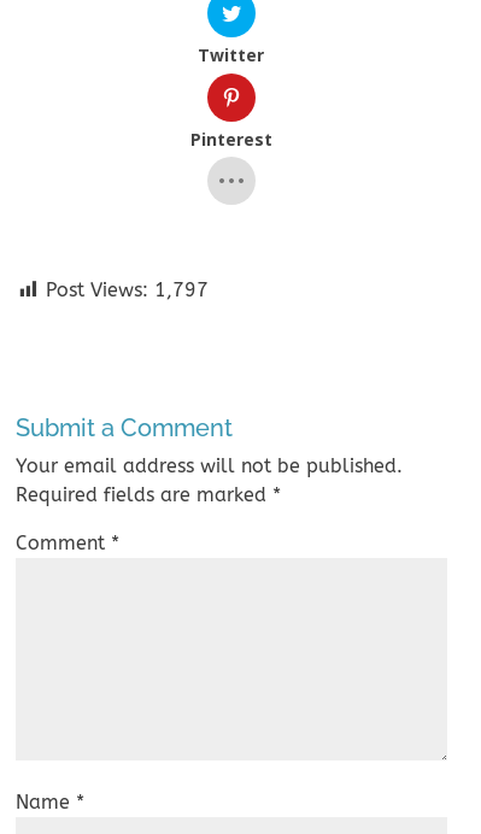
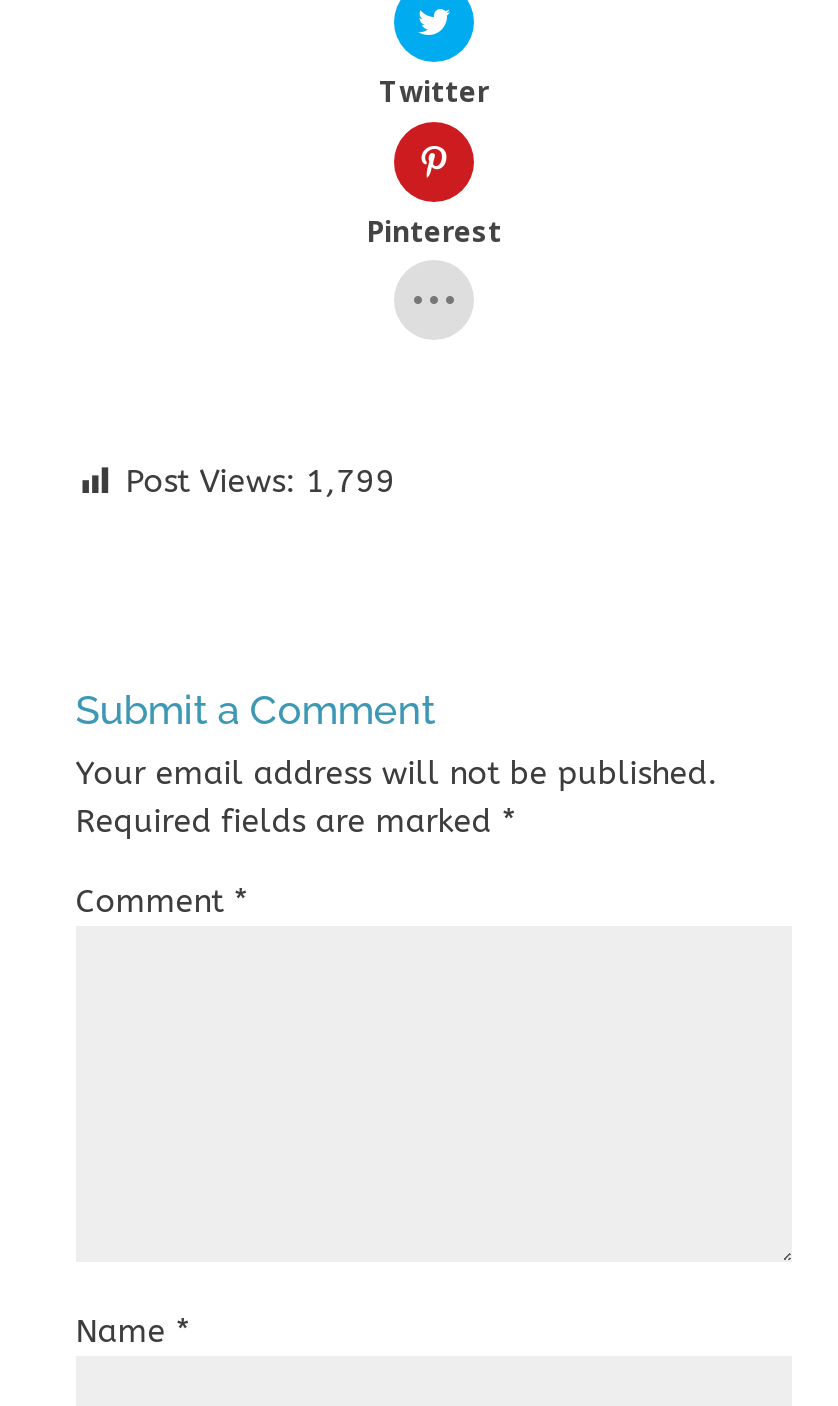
[46,278,208,301] Post Views: 1,797 -> [126,462,396,500] Post Views: 1,799

